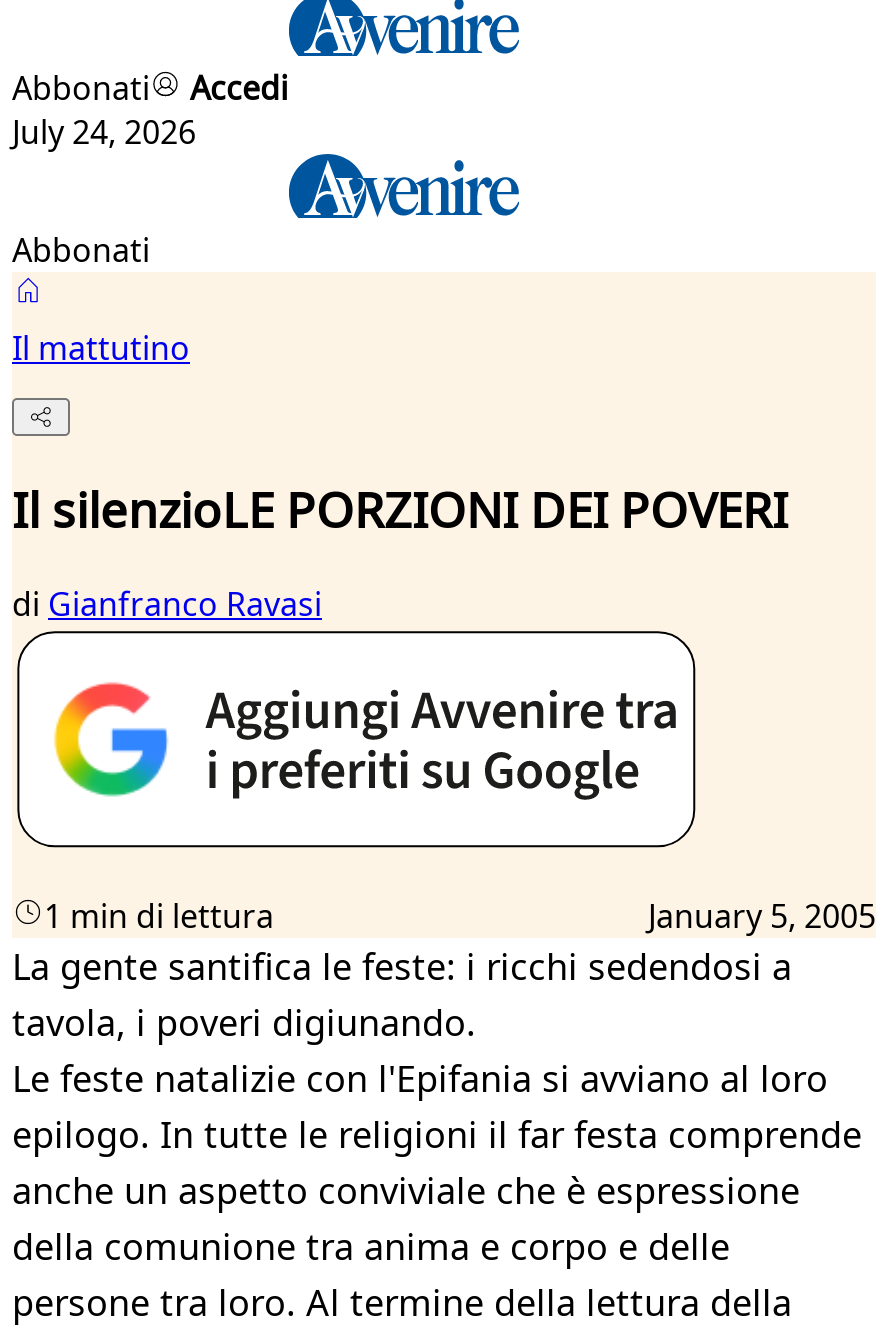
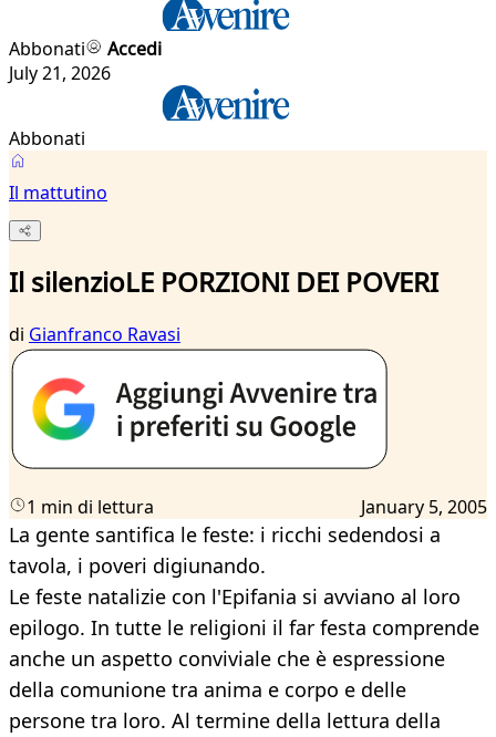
[12,110,196,154] July 24, 2026 -> [9,61,111,85] July 21, 2026

